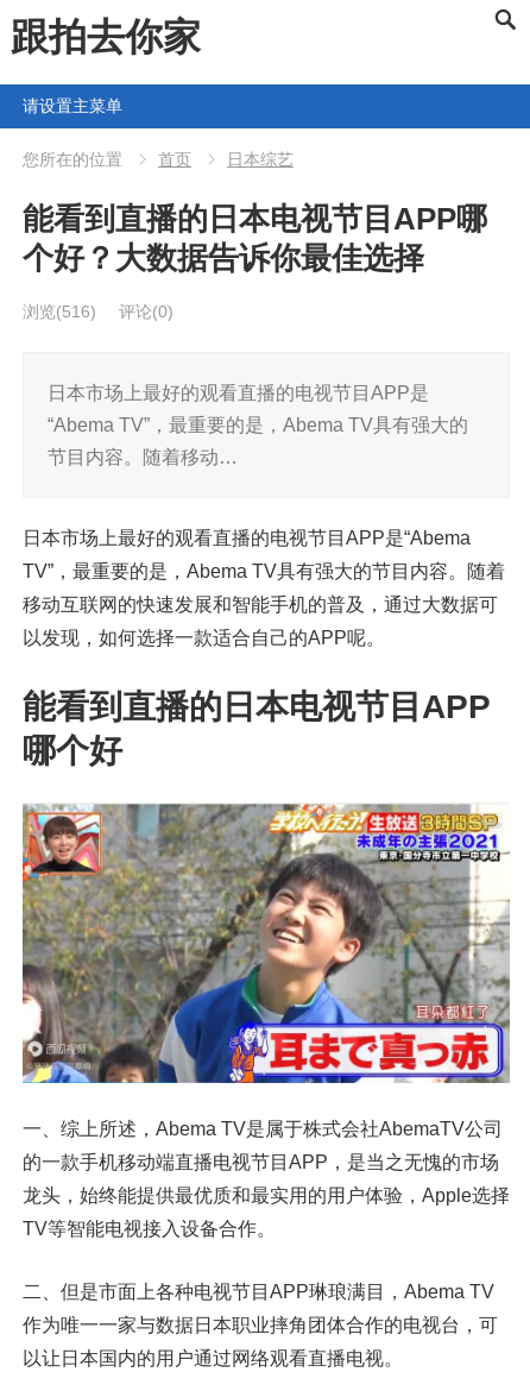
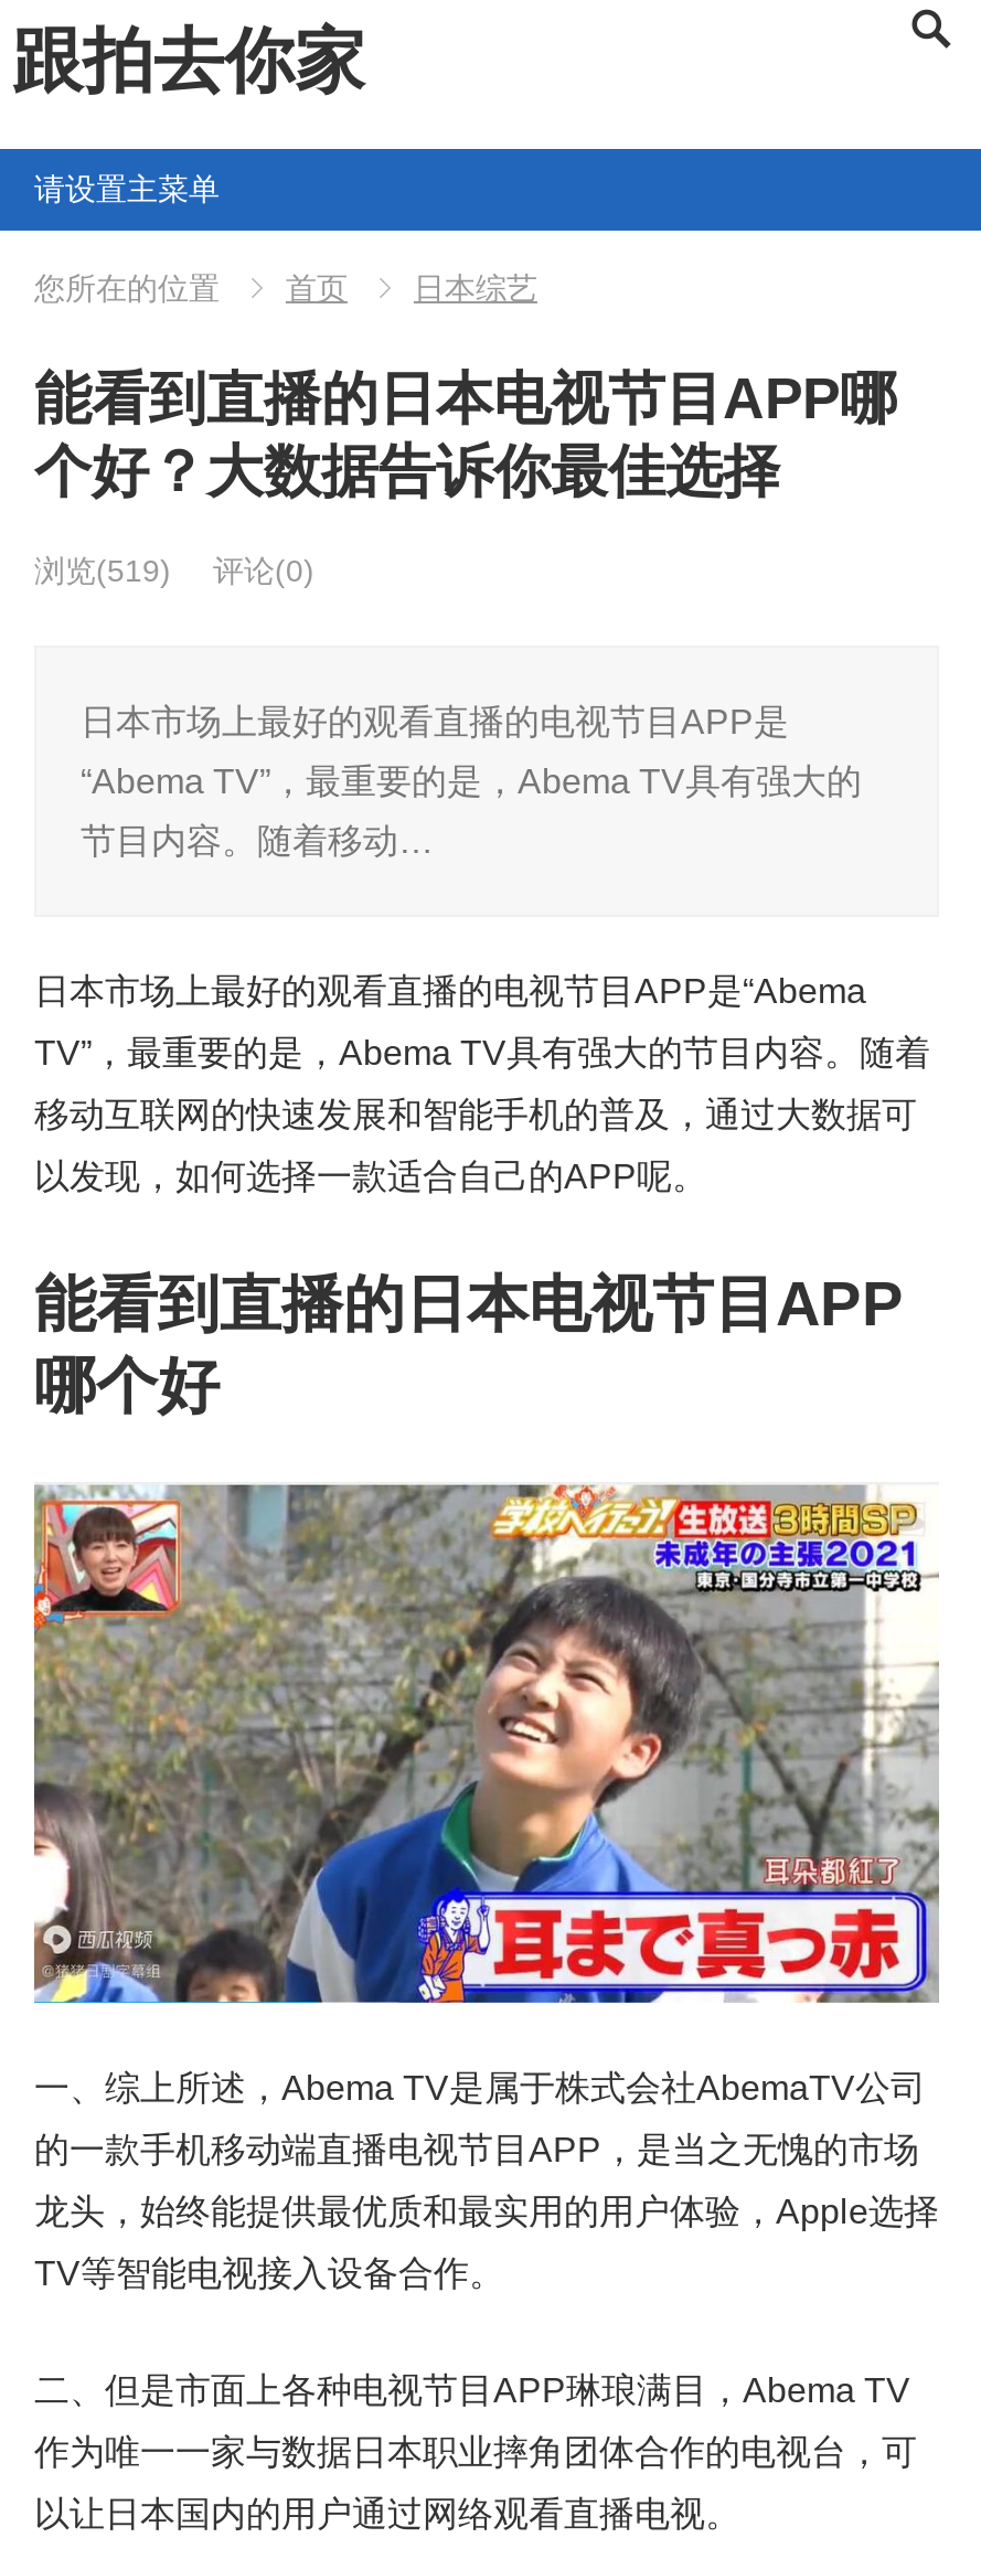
[23,302,173,321] 浏览(516) 评论(0) -> [34,553,314,588] 浏览(519) 评论(0)

